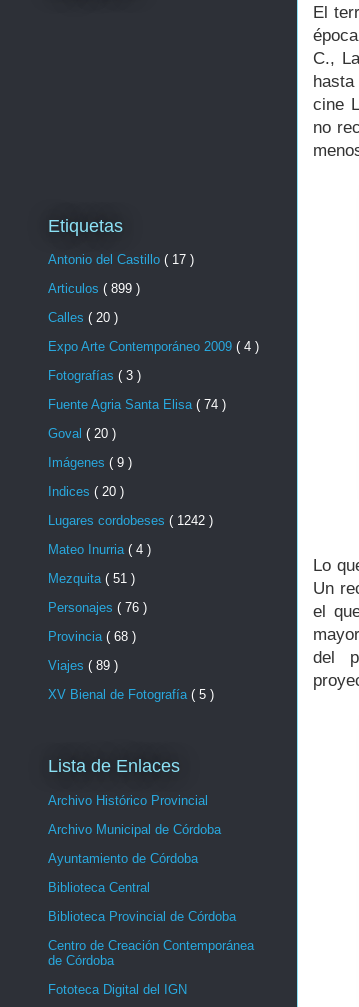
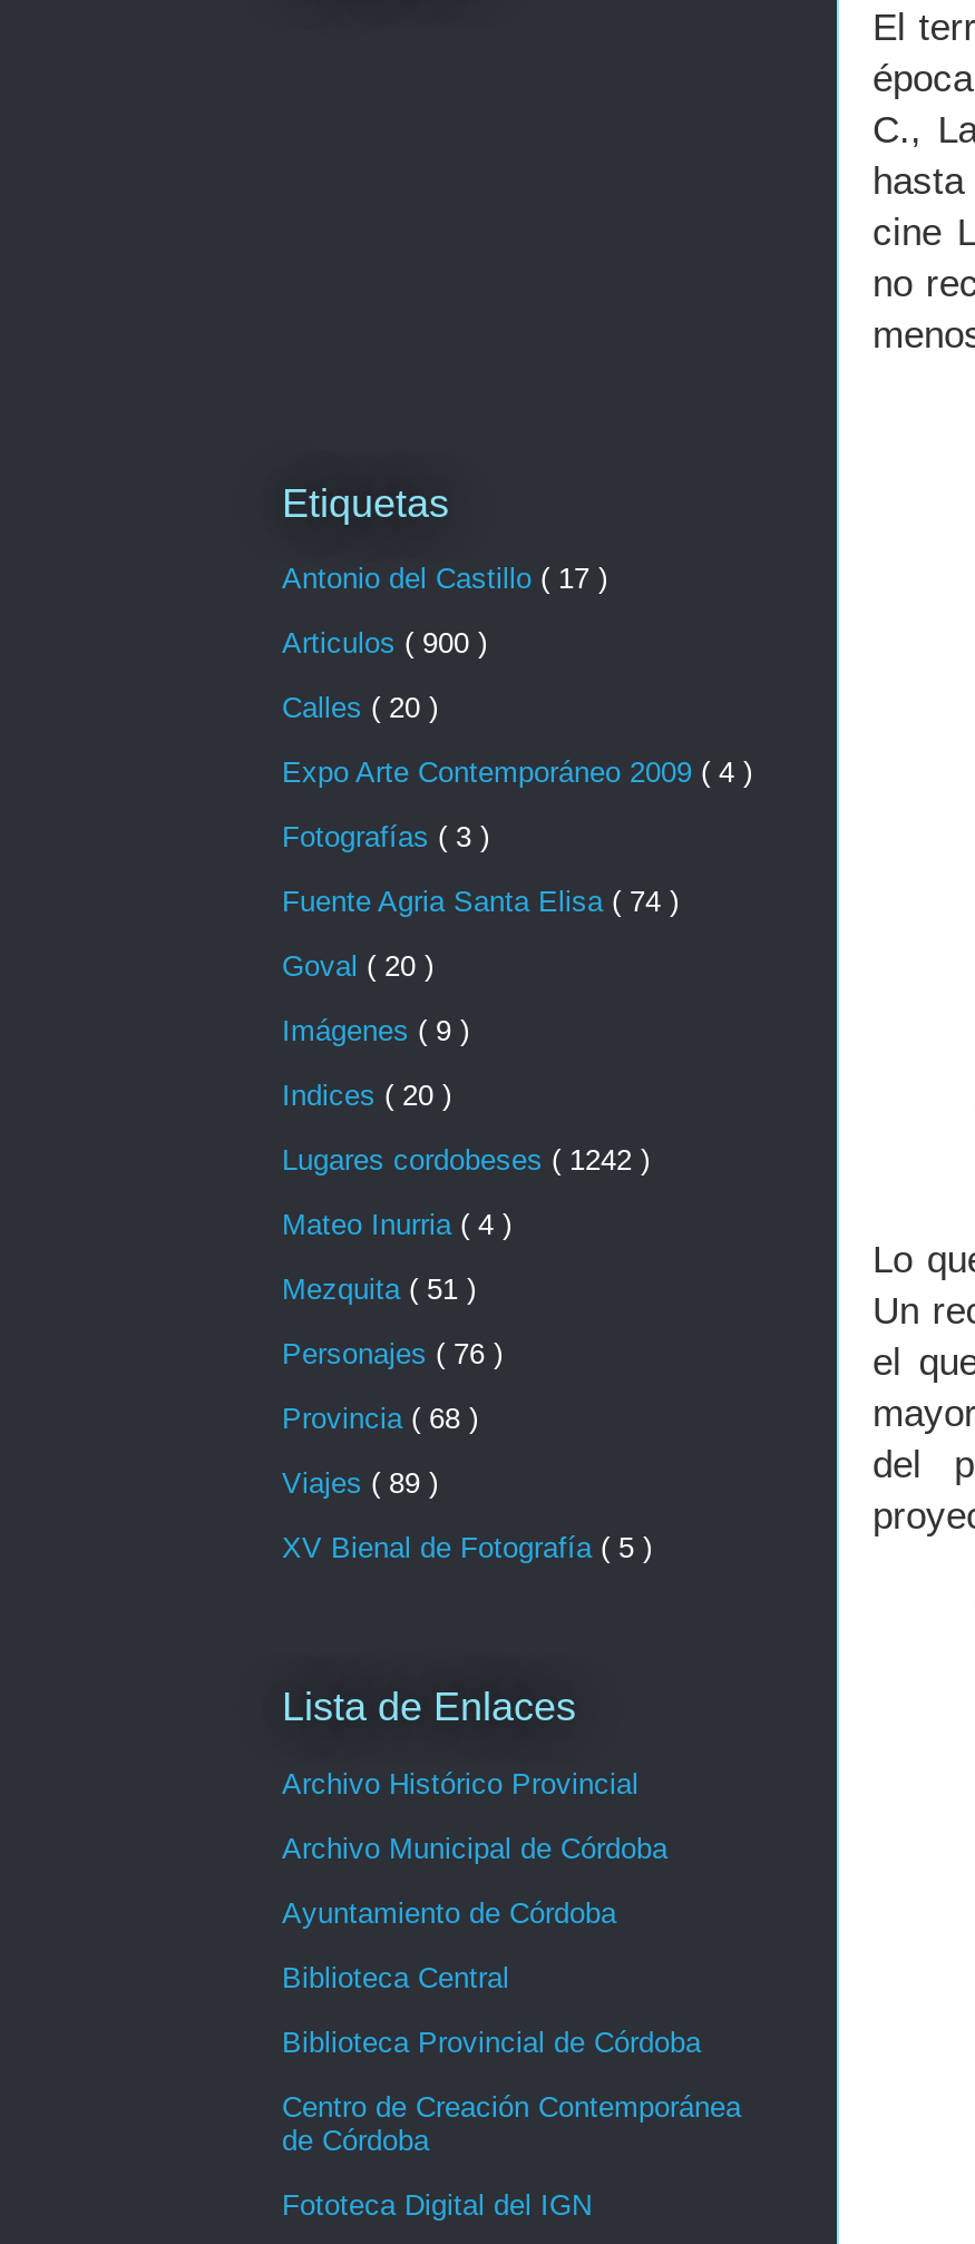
[48,281,140,296] Articulos ( 899 ) -> [282,626,487,660] Articulos ( 900 )

